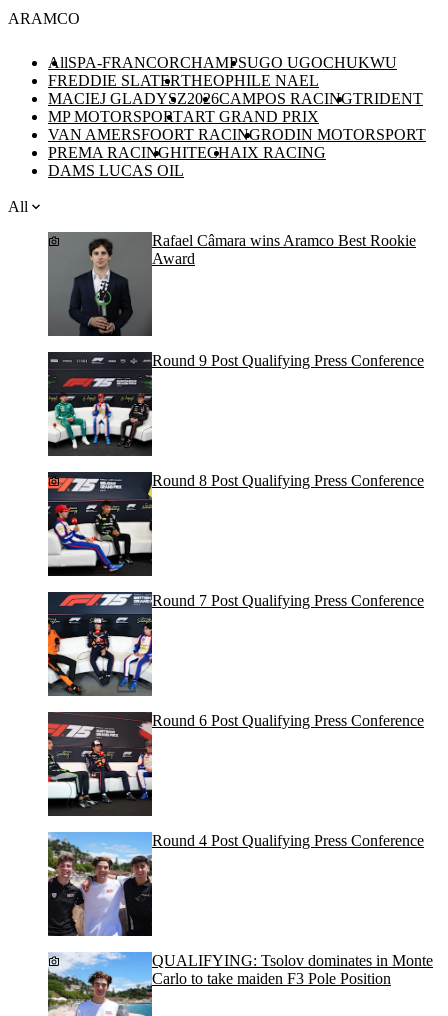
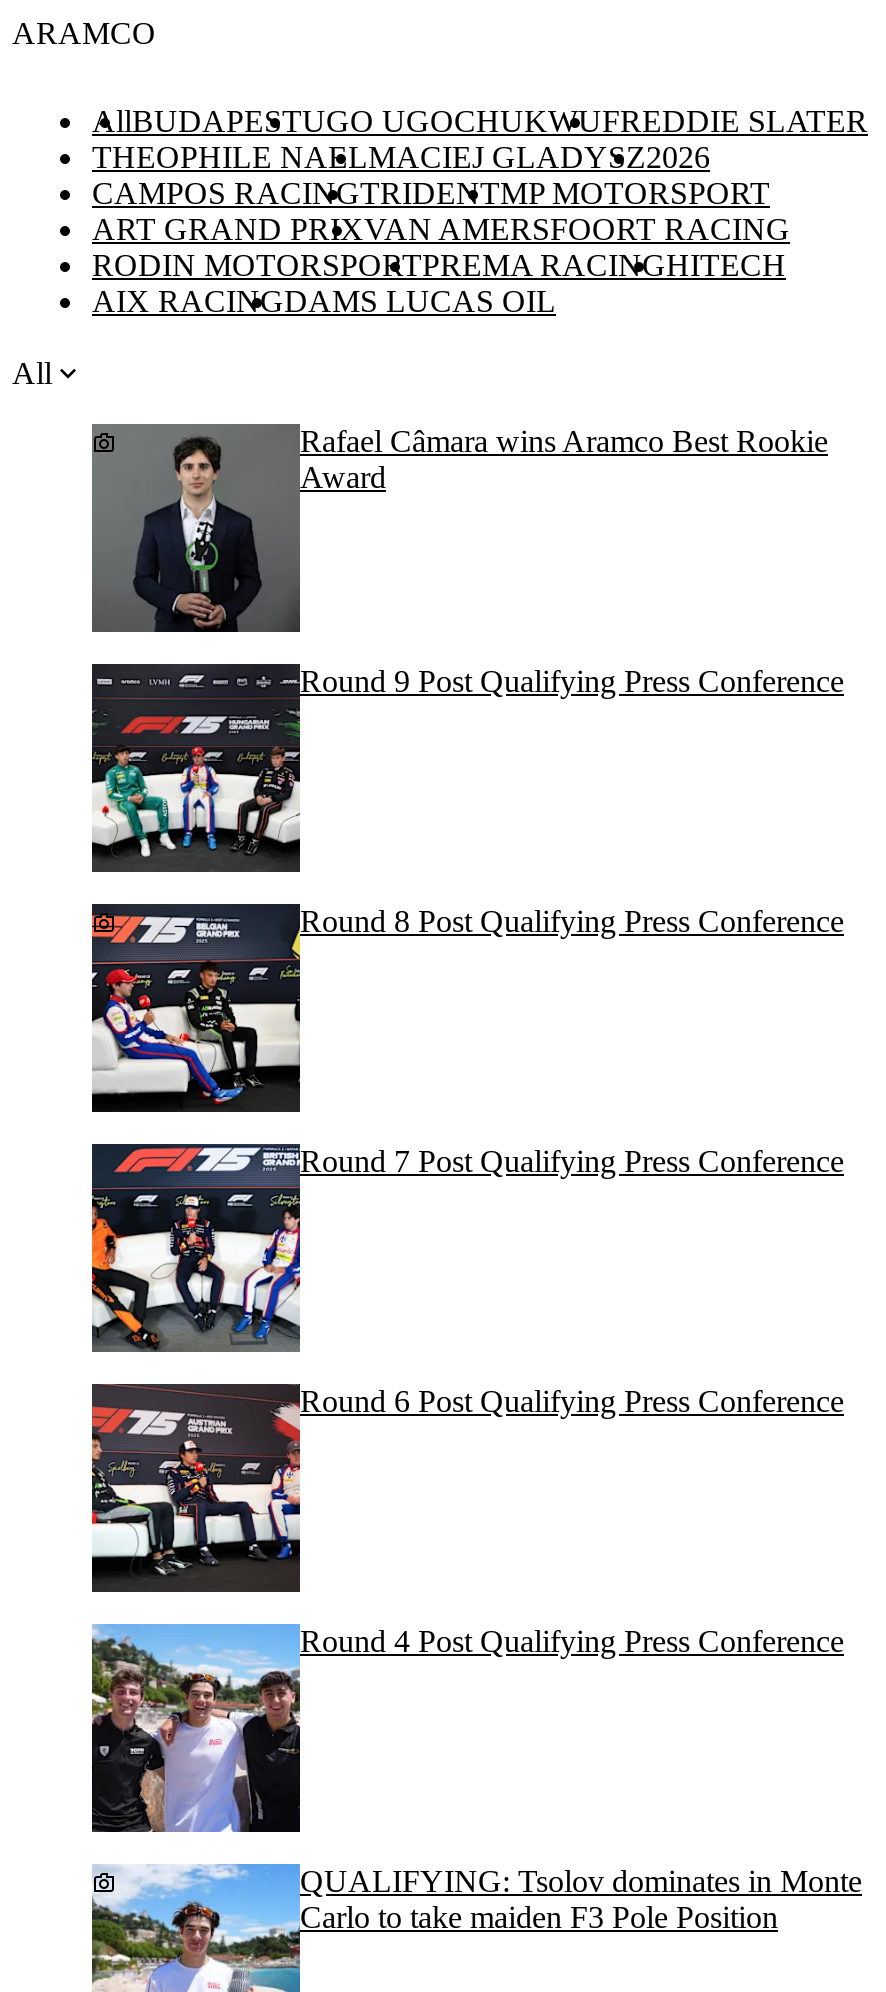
[48,54,426,179] AllSPA-FRANCORCHAMPSUGO UGOCHUKWU | FREDDIE SLATERTHEOPHILE NAEL | MACIEJ GLADYSZ2026CAMPOS RACINGTRIDENT | MP MOTORSPORTART GRAND PRIX | VAN AMERSFOORT RACINGRODIN MOTORSPORT | PREMA RACINGHITECHAIX RACING | DAMS LUCAS OIL -> [92,105,868,319] AllBUDAPESTUGO UGOCHUKWUFREDDIE SLATER | THEOPHILE NAELMACIEJ GLADYSZ2026 | CAMPOS RACINGTRIDENTMP MOTORSPORT | ART GRAND PRIXVAN AMERSFOORT RACING | RODIN MOTORSPORTPREMA RACINGHITECH | AIX RACINGDAMS LUCAS OIL

